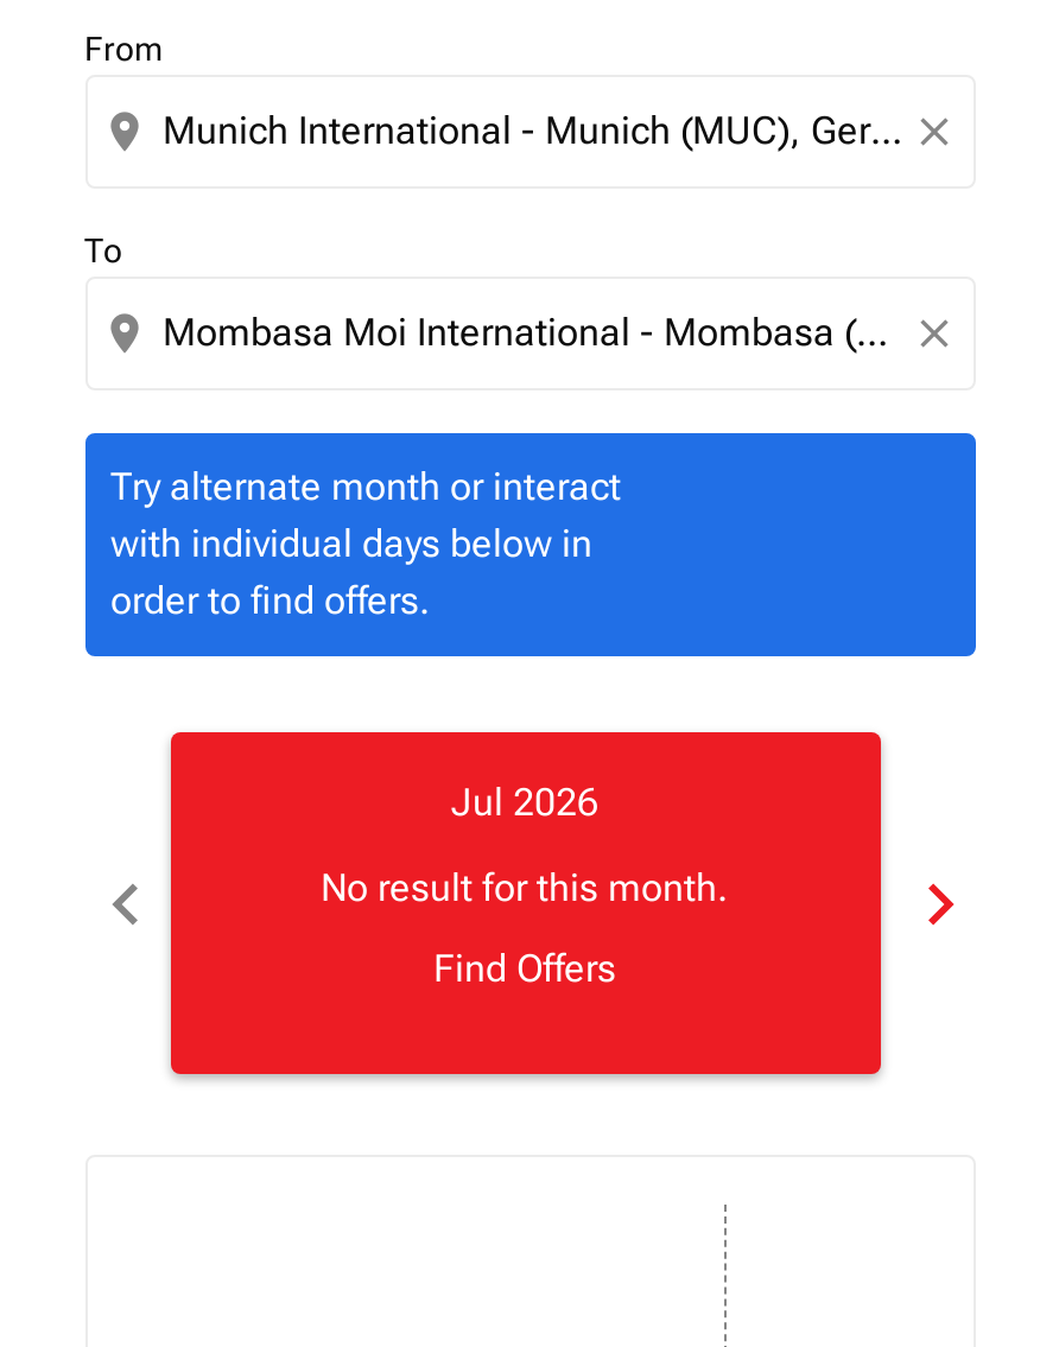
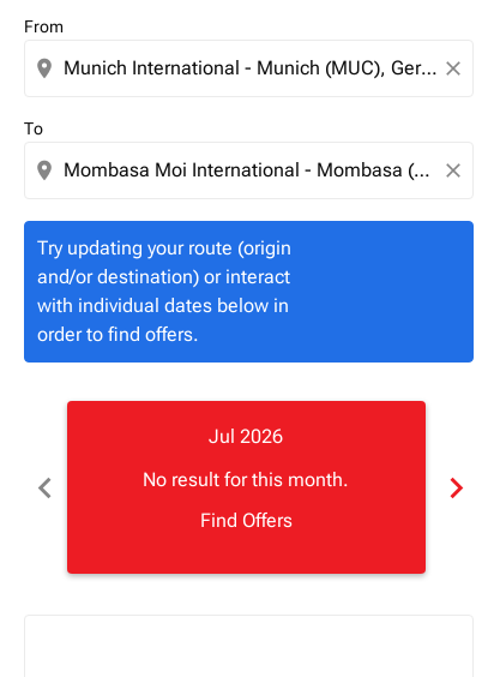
[110,464,621,566] Try alternate month or interact | with individual days below in -> [37,236,291,317] Try updating your route (origin | and/or destination) or interact | with individual dates below in

